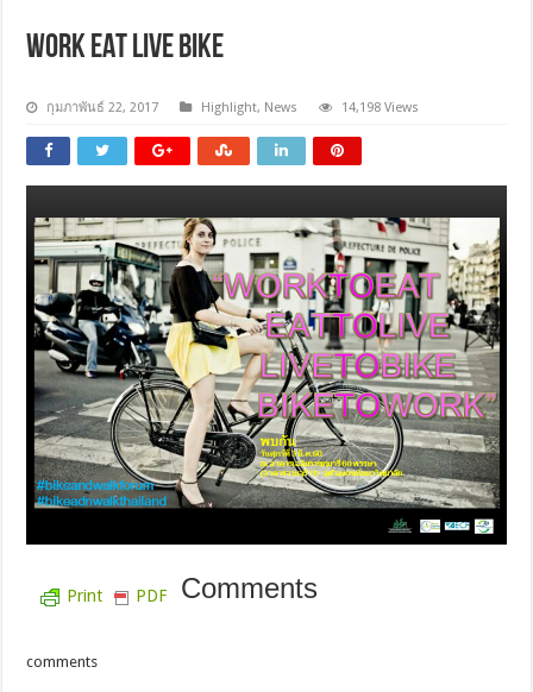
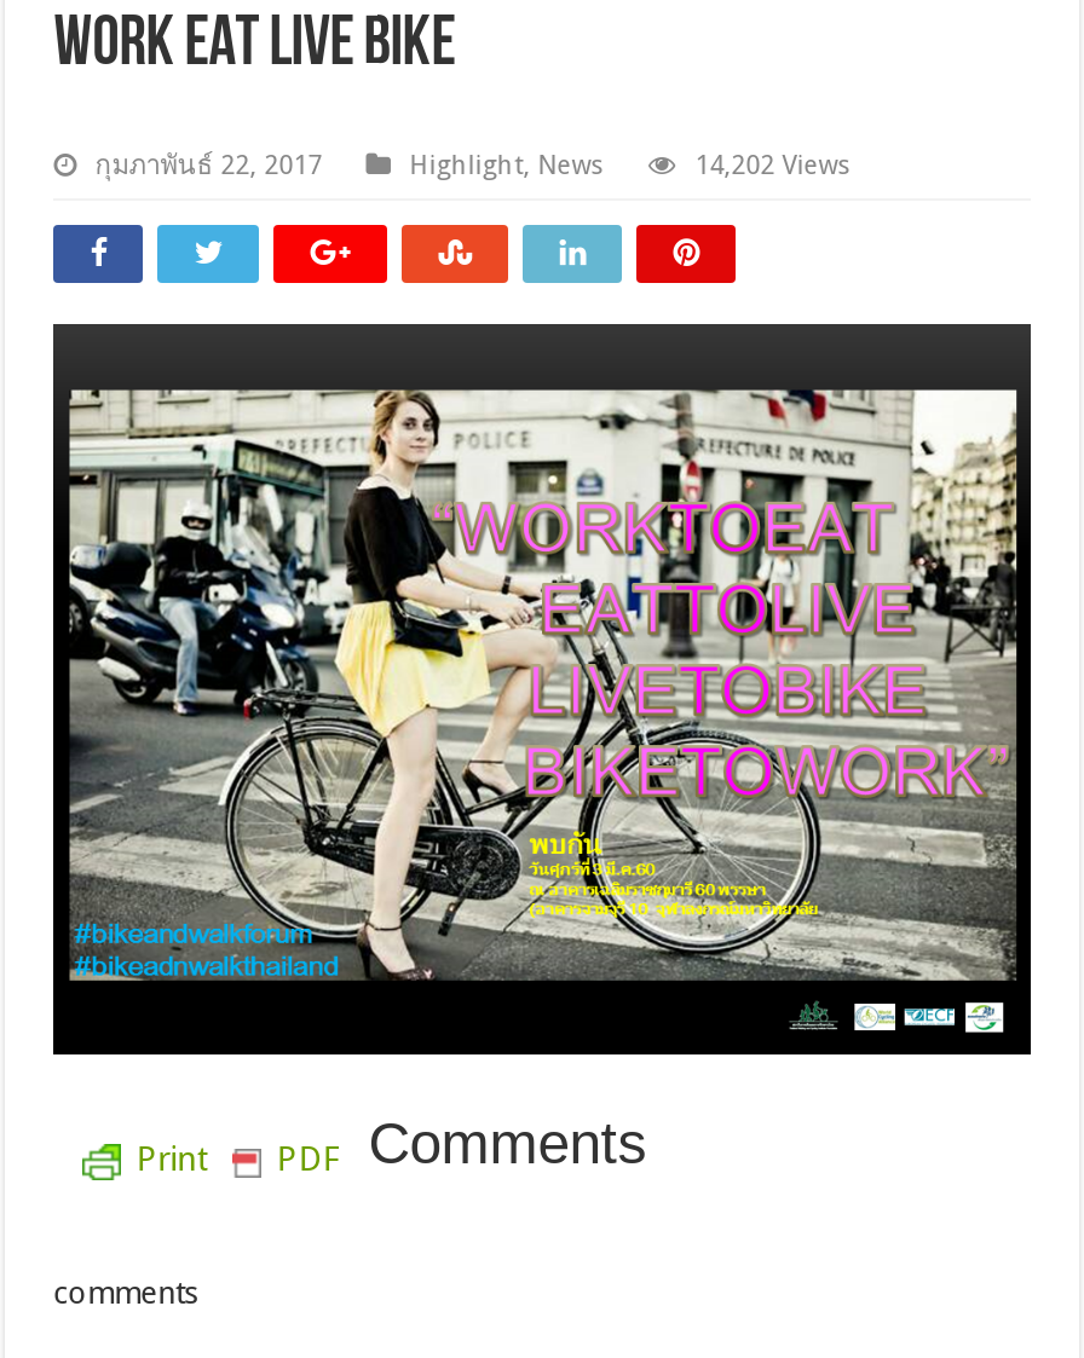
[342,100,419,115] 14,198 Views -> [695,150,852,181] 14,202 Views

